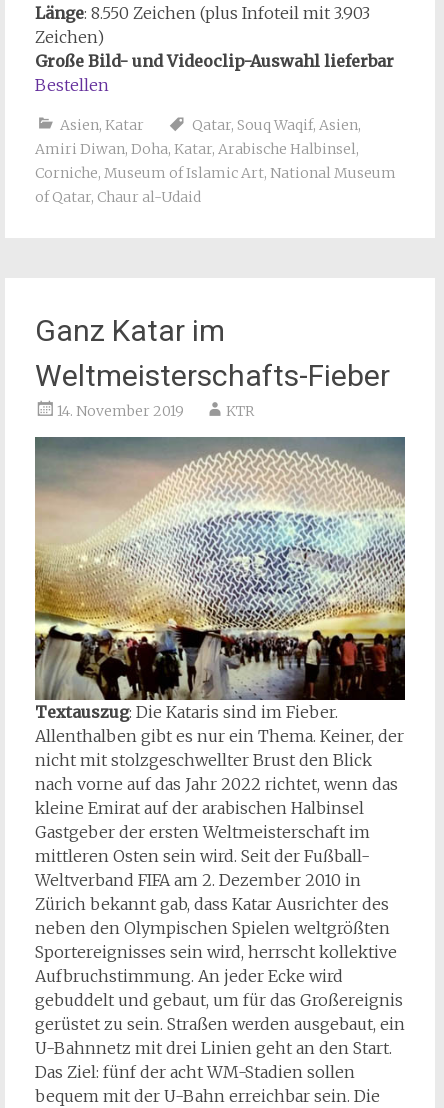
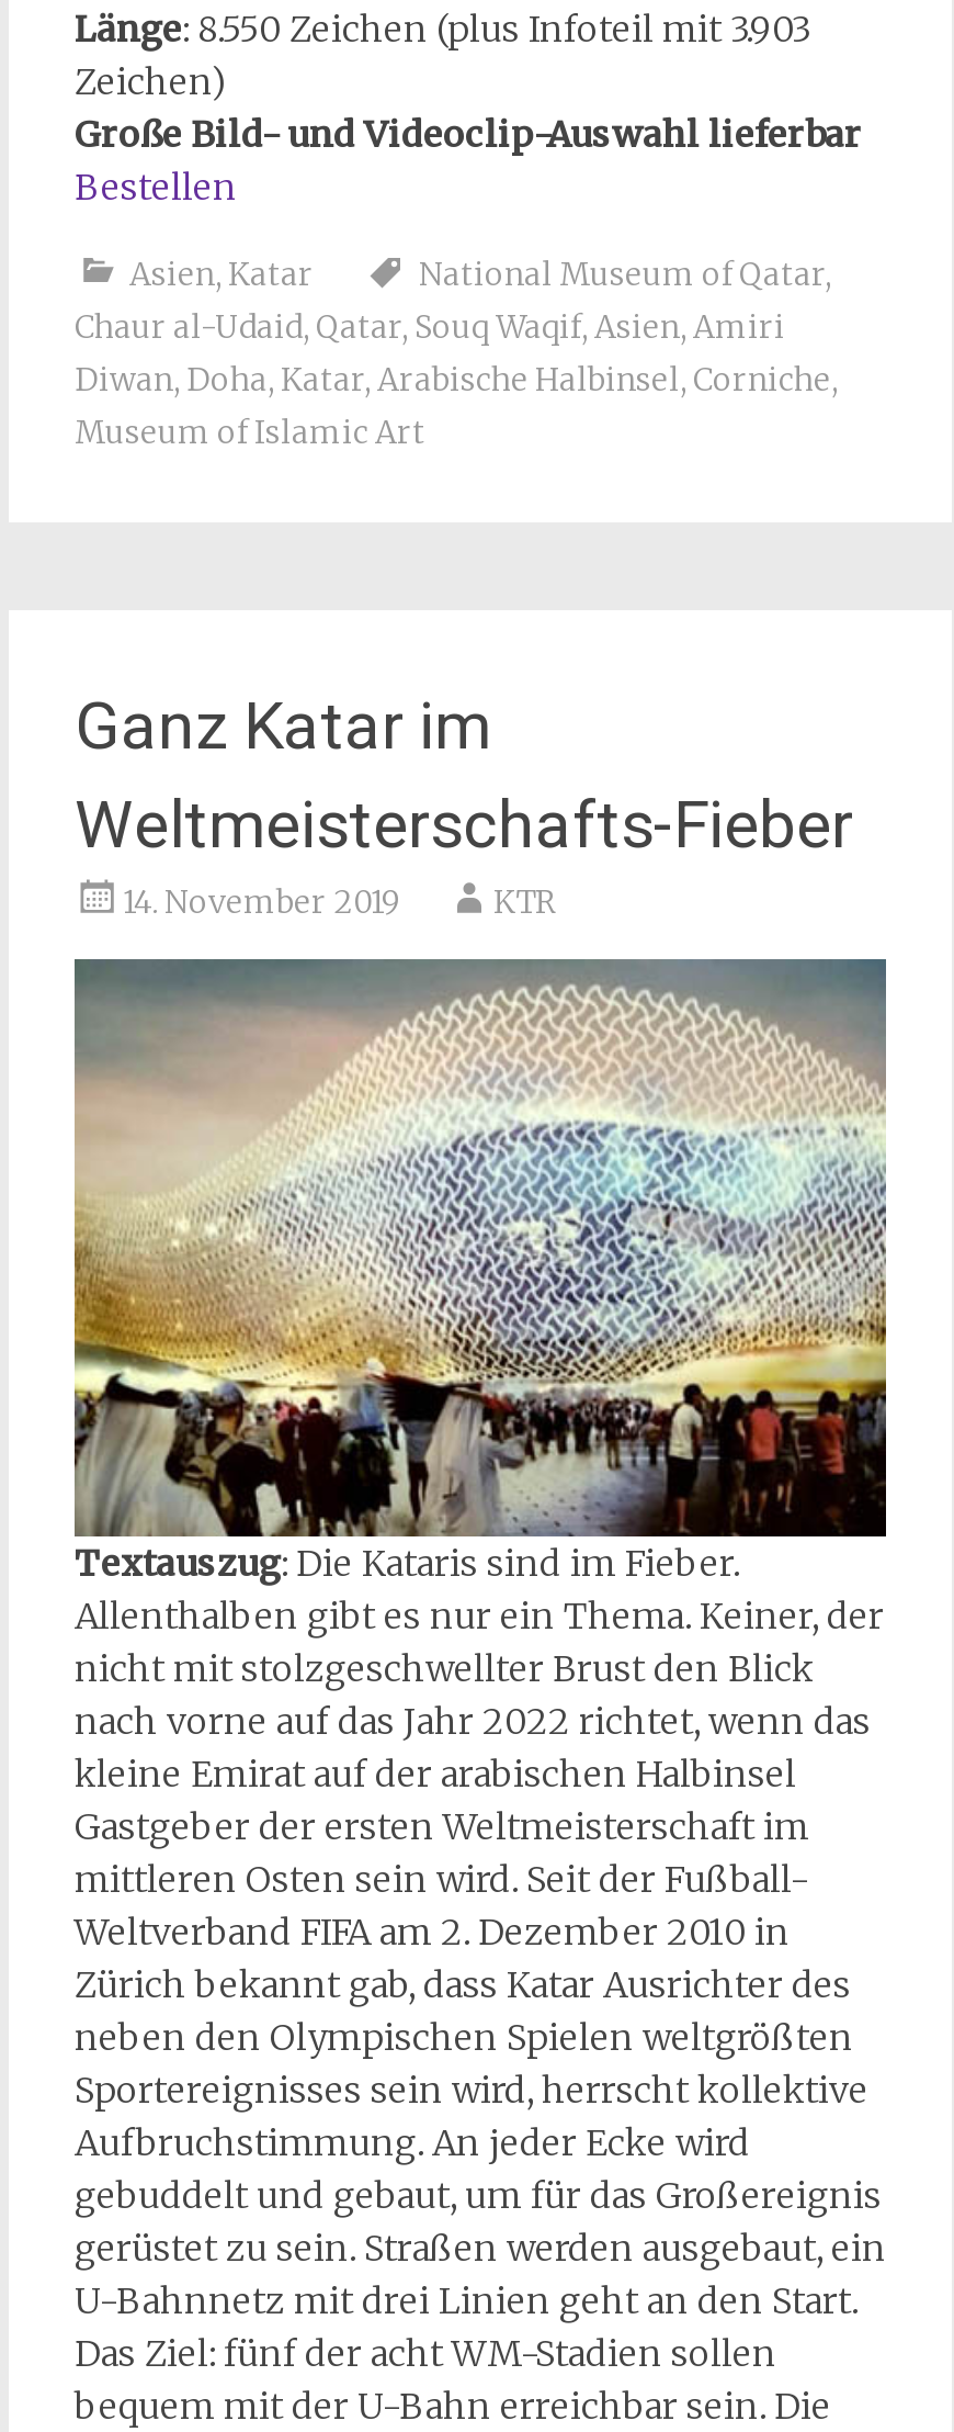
[35,116,396,206] Qatar, Souq Waqif, Asien, | Amiri Diwan, Doha, Katar, Arabische Halbinsel, | Corniche, Museum of Islamic Art, National Museum | of Qatar, Chaur al-Udaid -> [75,254,838,452] National Museum of Qatar, | Chaur al-Udaid, Qatar, Souq Waqif, Asien, Amiri | Diwan, Doha, Katar, Arabische Halbinsel, Corniche, | Museum of Islamic Art

